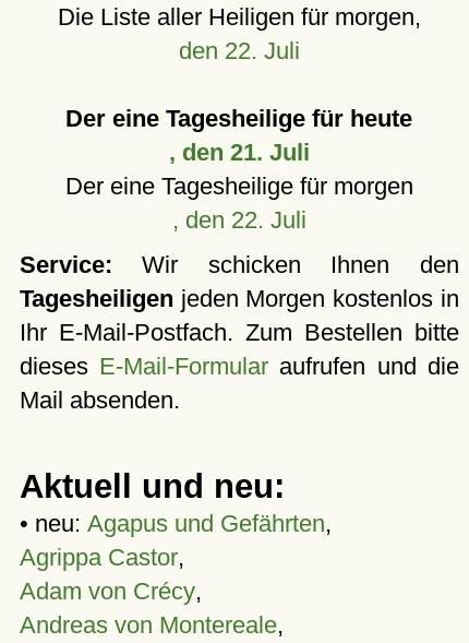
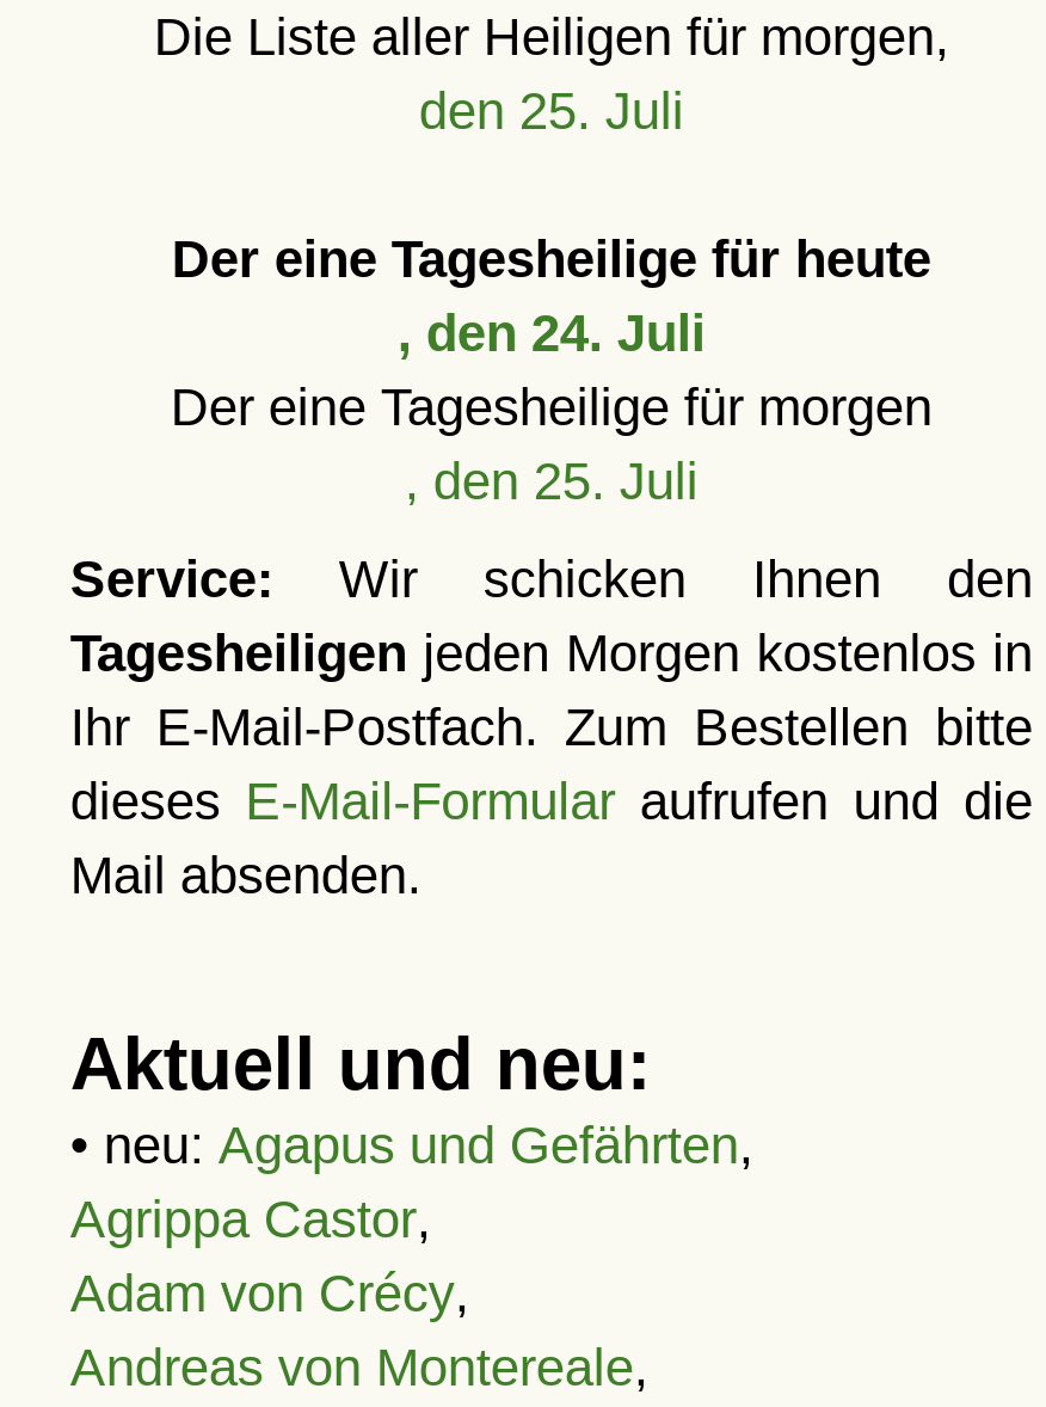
[179,37,300,64] den 22. Juli -> [419,81,684,141] den 25. Juli
[169,139,310,166] , den 21. Juli -> [397,303,705,363] , den 24. Juli
[172,206,306,234] , den 22. Juli -> [405,451,698,511] , den 25. Juli

